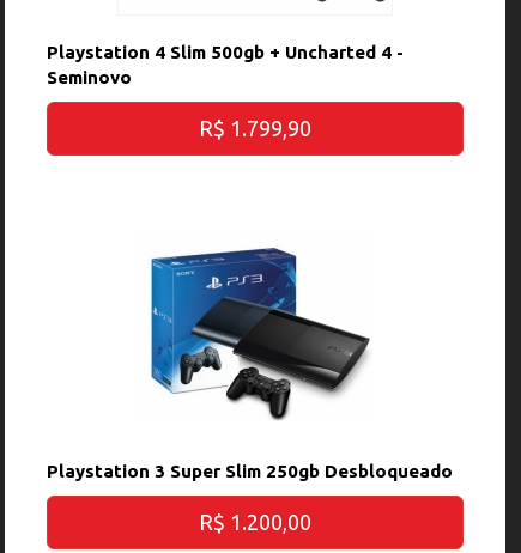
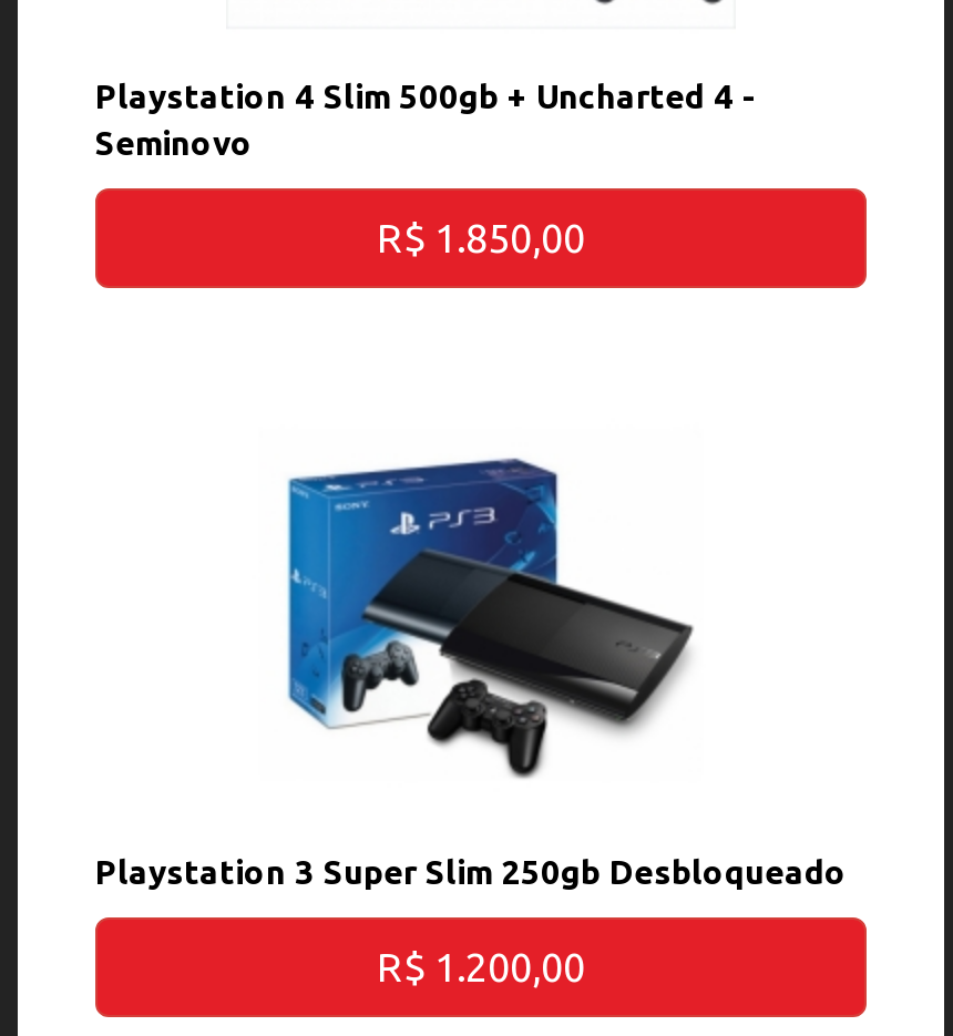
[199,116,311,140] R$ 1.799,90 -> [377,215,585,259] R$ 1.850,00

